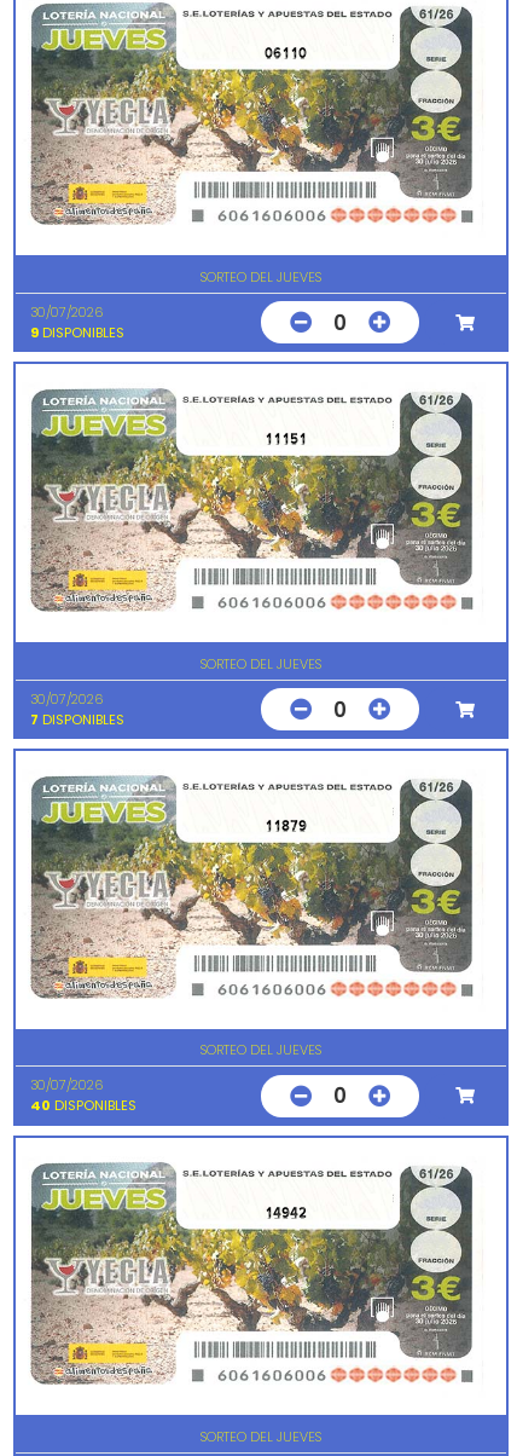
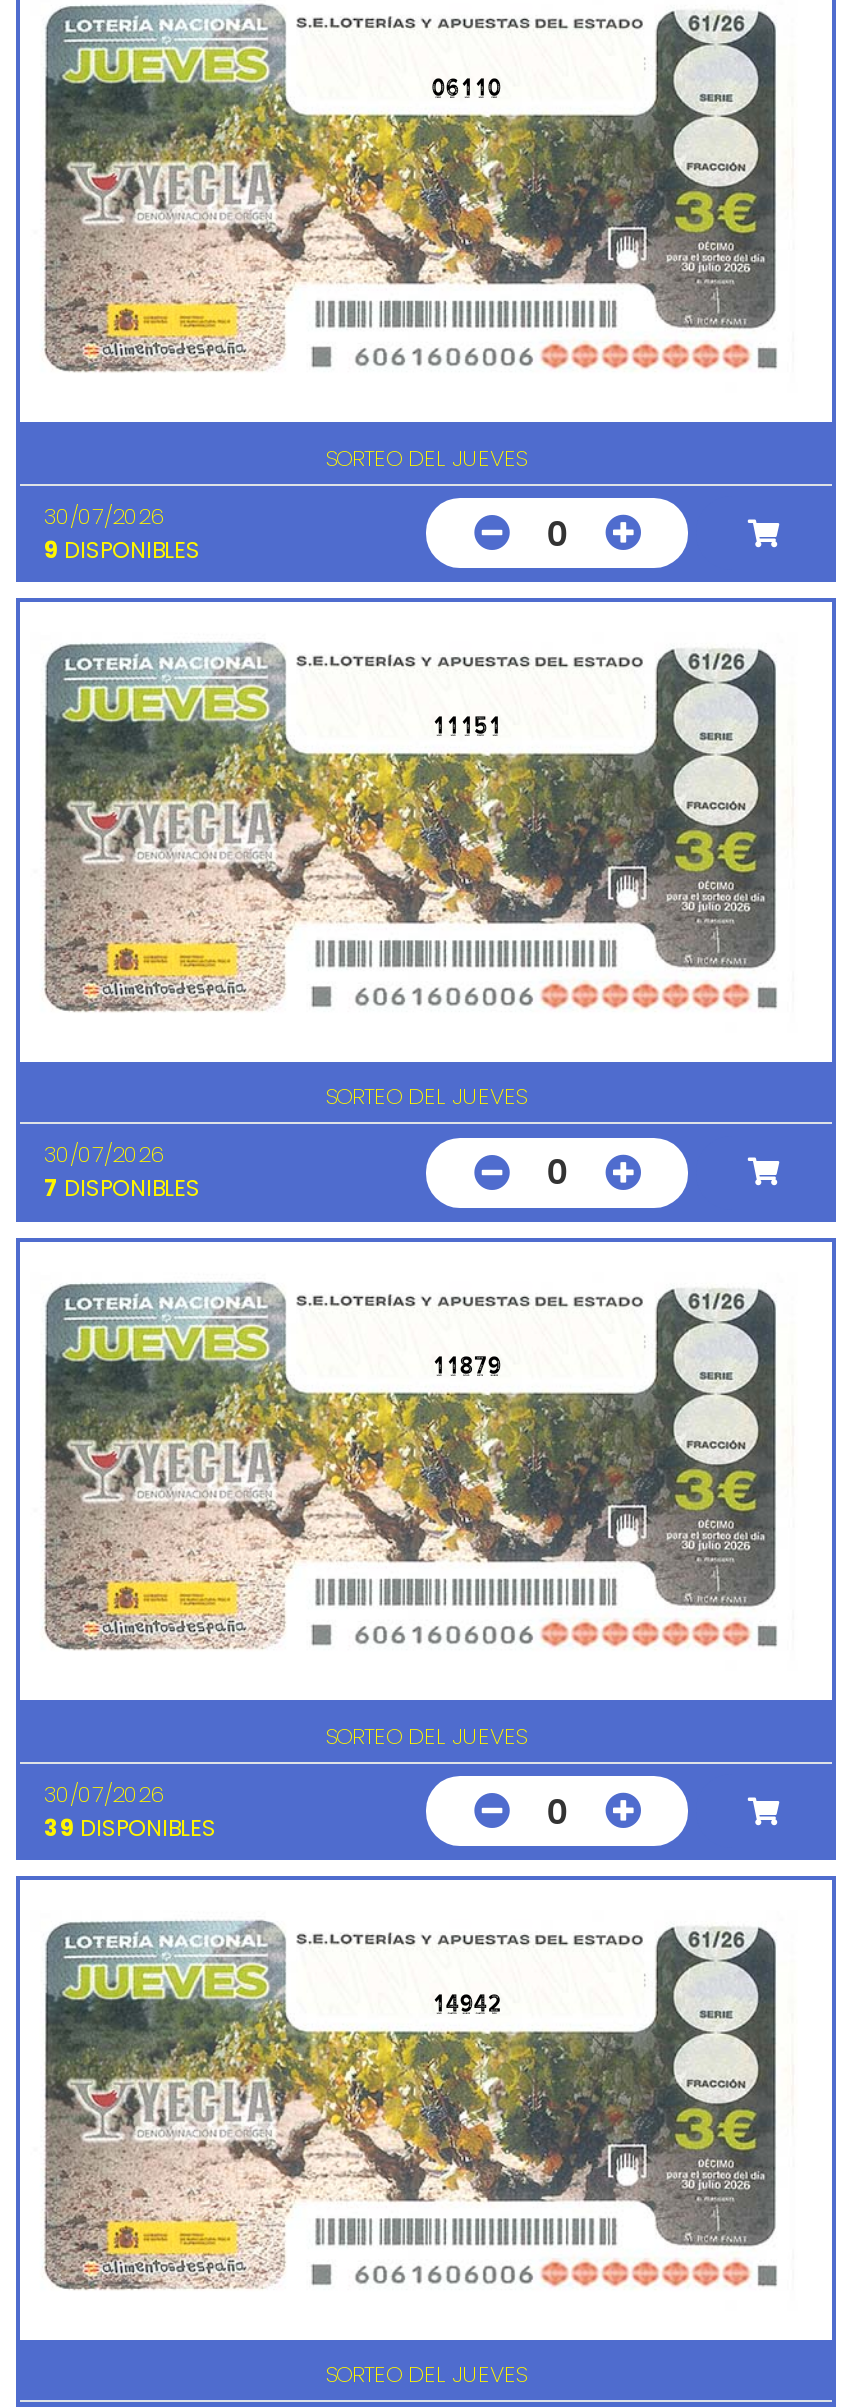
[30,1096,136,1115] 40 DISPONIBLES -> [44,1812,216,1844] 39 DISPONIBLES

